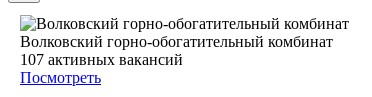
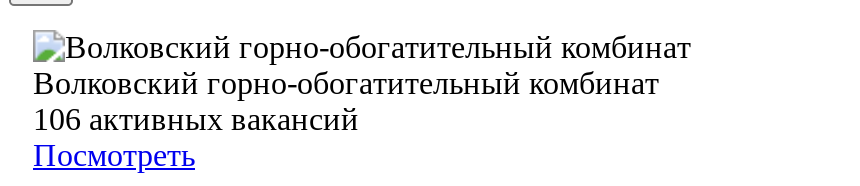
[20,51,183,68] 107 активных вакансий -> [33,103,359,137] 106 активных вакансий

